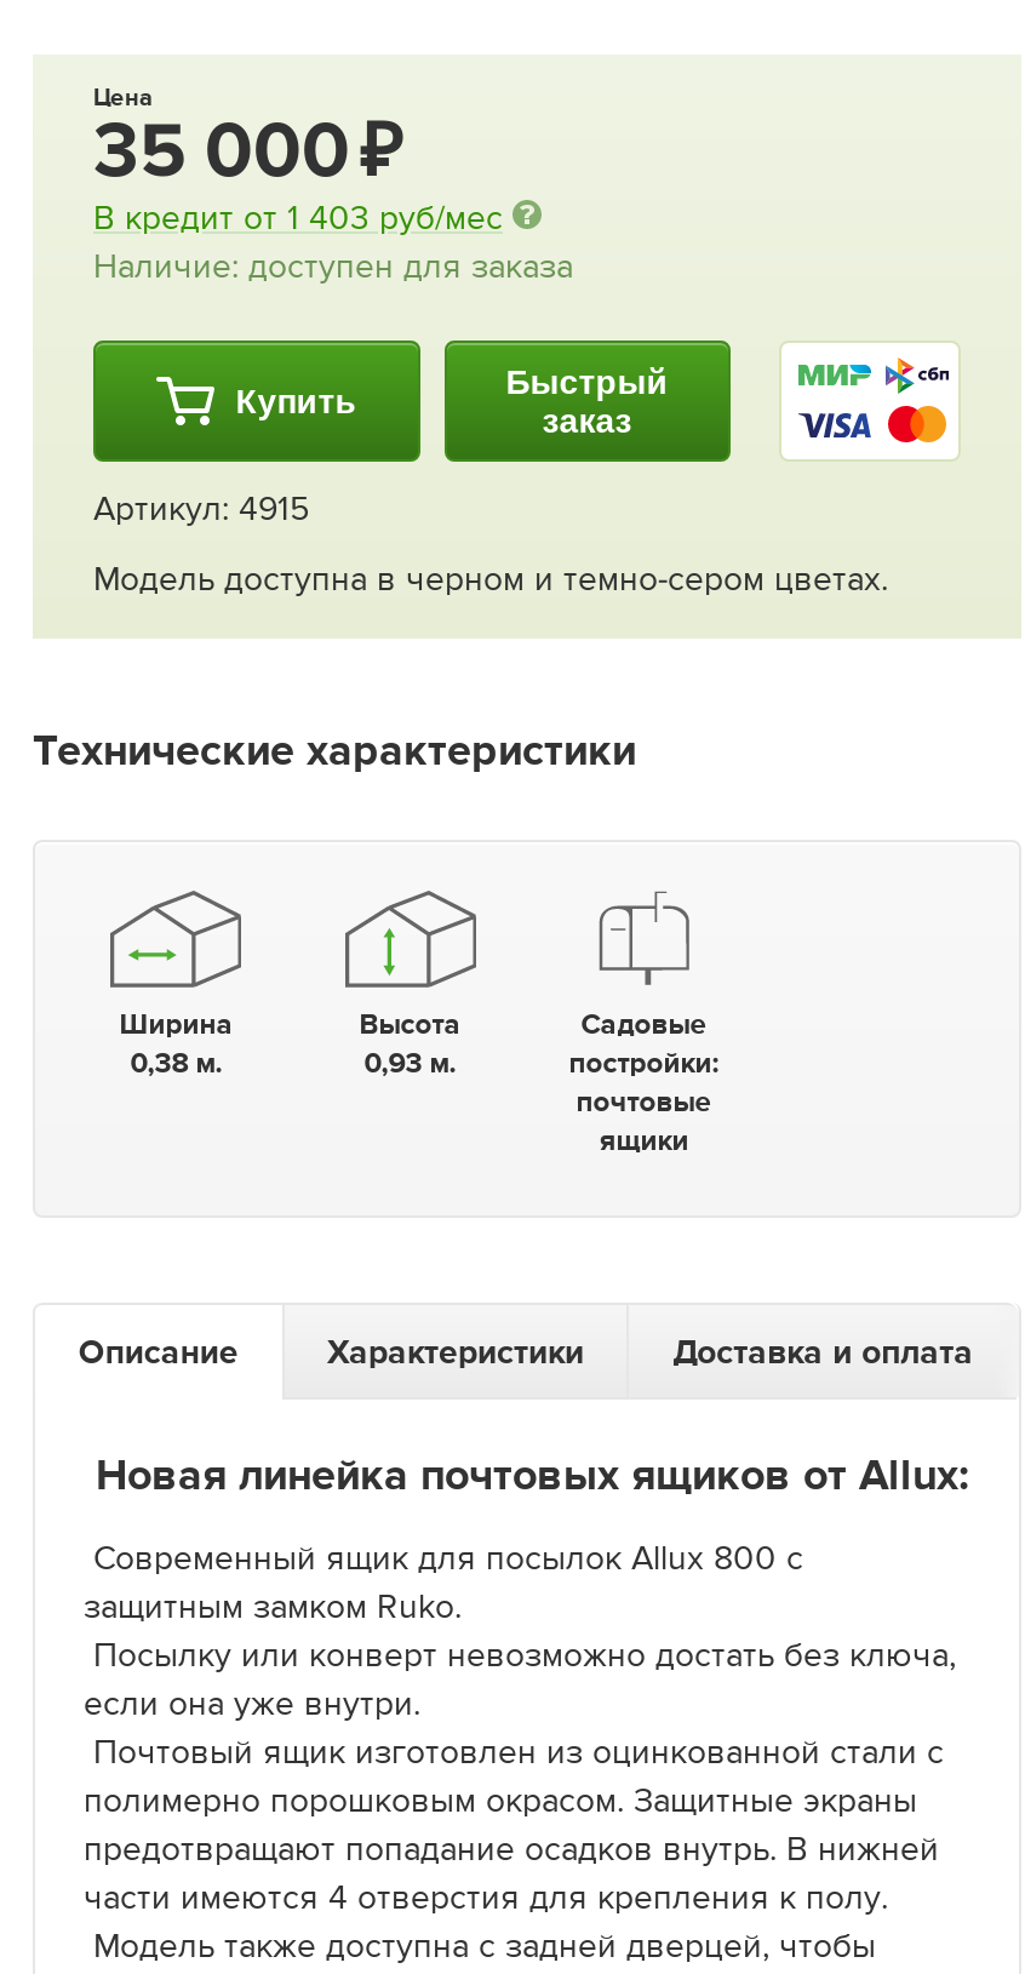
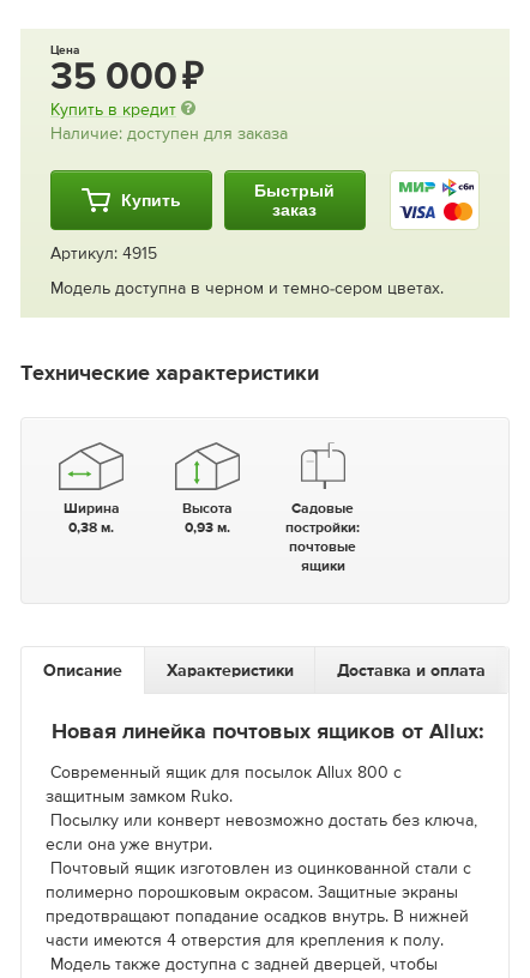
[93,202,503,236] В кредит от 1 403 руб/мес -> [50,102,176,118] Купить в кредит

